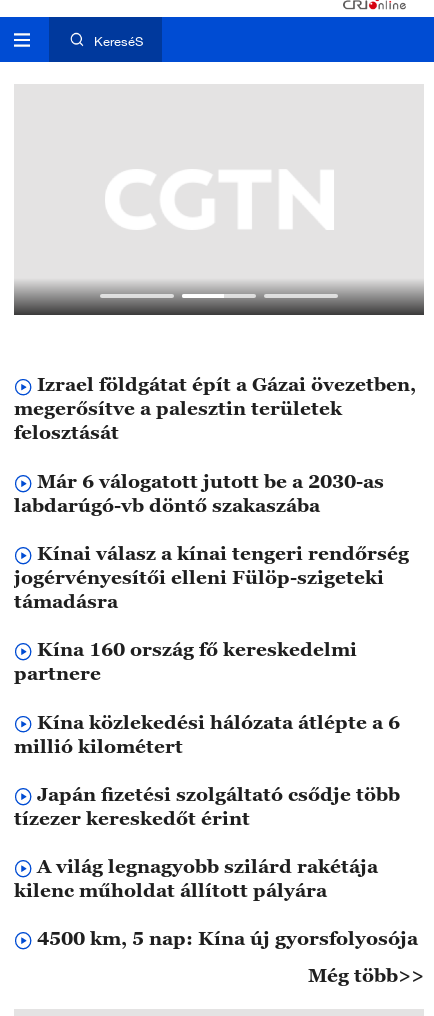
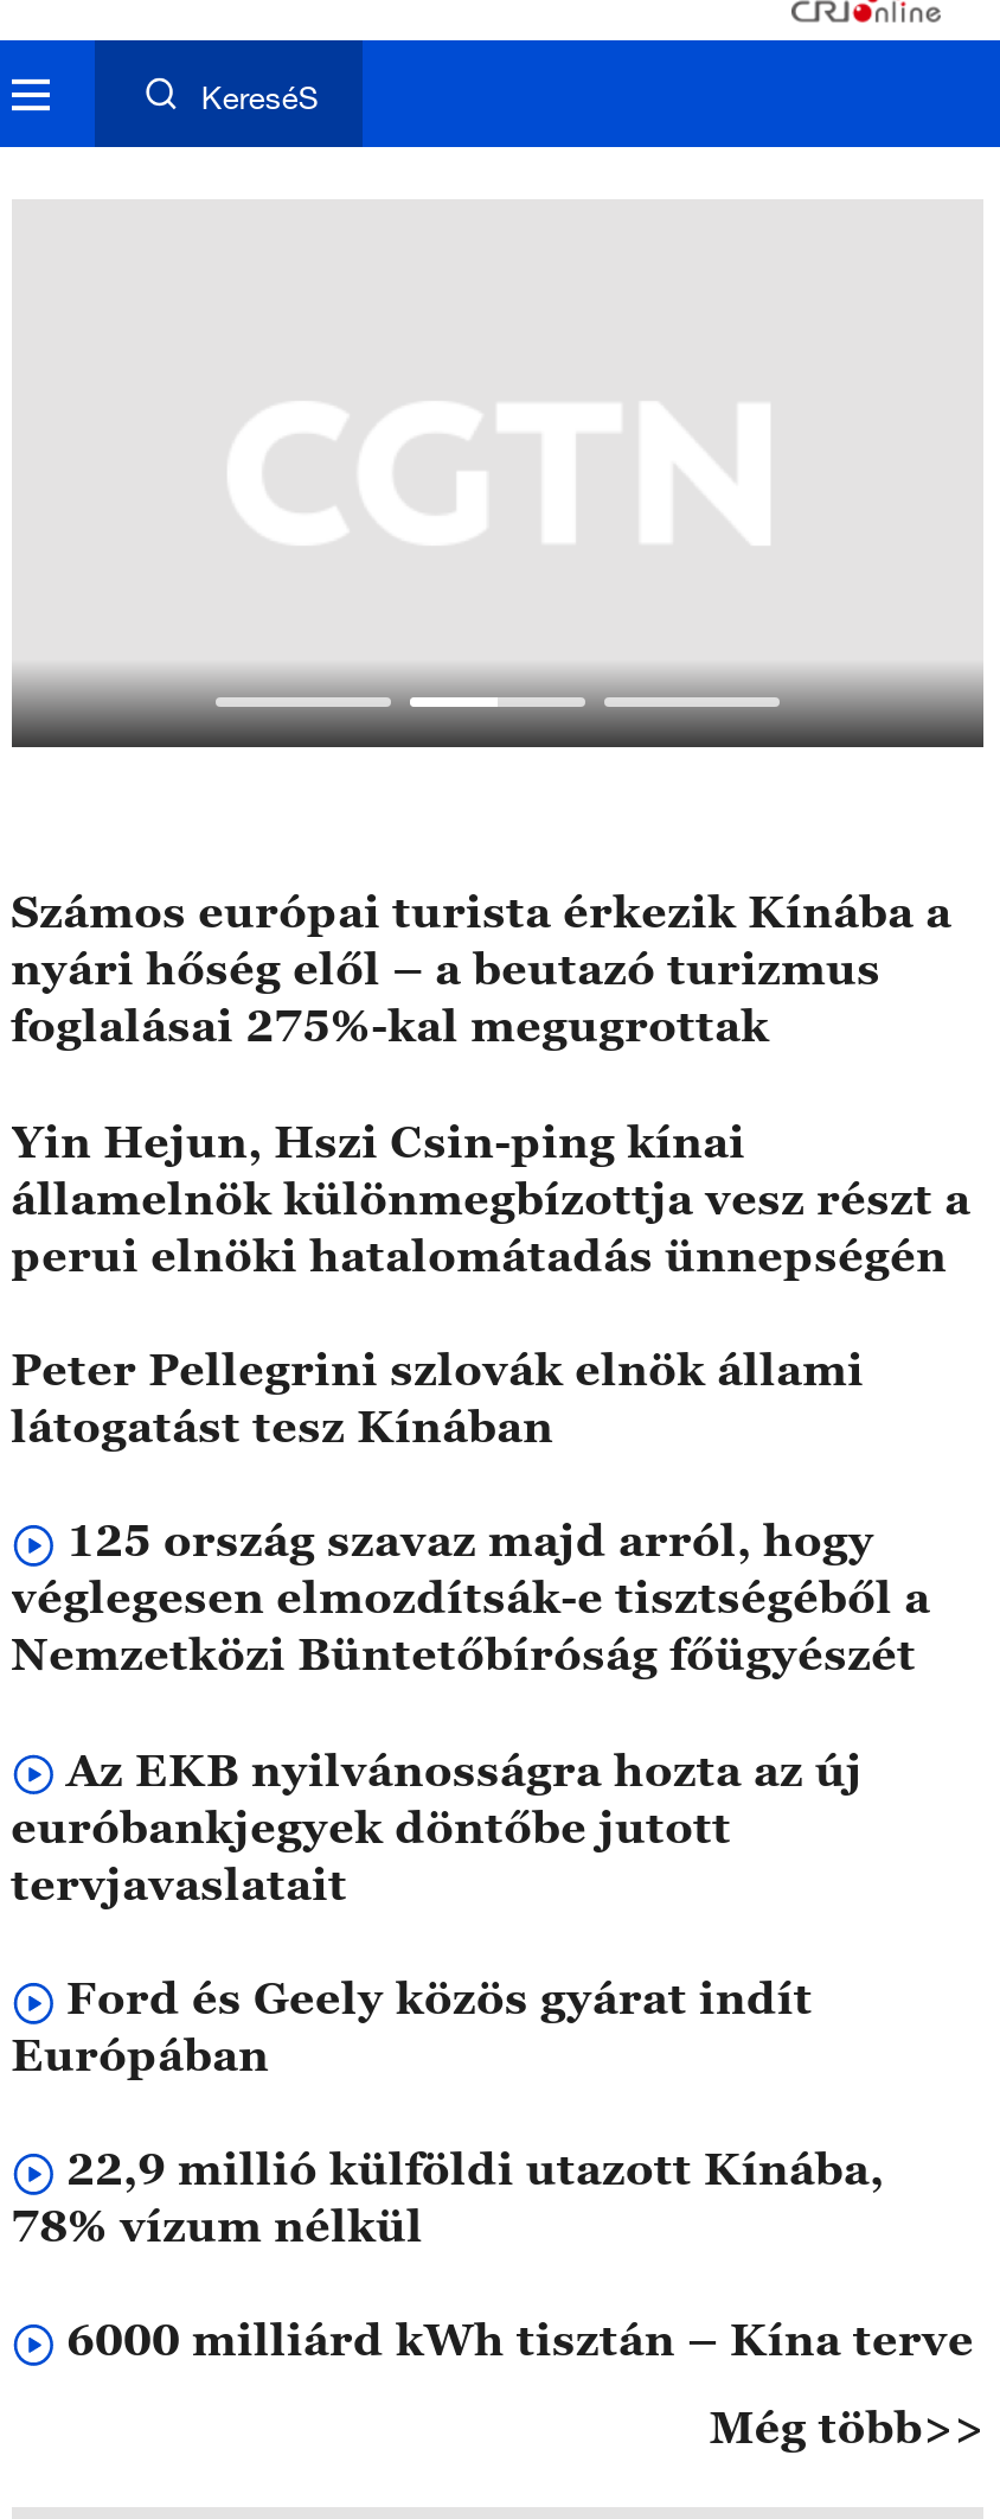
[14,372,416,443] Izrael földgátat épít a Gázai övezetben, | megerősítve a palesztin területek | felosztását -> [11,883,952,1052] Számos európai turista érkezik Kínába a | nyári hőség elől – a beutazó turizmus | foglalásai 275%-kal megugrottak
[14,469,384,516] Már 6 válogatott jutott be a 2030-as | labdarúgó-vb döntő szakaszába -> [11,1112,971,1280] Yin Hejun, Hszi Csin-ping kínai | államelnök különmegbízottja vesz részt a | perui elnöki hatalomátadás ünnepségén
[14,541,409,612] Kínai válasz a kínai tengeri rendőrség | jogérvényesítői elleni Fülöp-szigeteki | támadásra -> [11,1340,864,1452] Peter Pellegrini szlovák elnök állami | látogatást tesz Kínában
[14,637,357,684] Kína 160 ország fő kereskedelmi | partnere -> [11,1511,931,1680] 125 ország szavaz majd arról, hogy | véglegesen elmozdítsák-e tisztségéből a | Nemzetközi Büntetőbíróság főügyészét
[14,709,400,756] Kína közlekedési hálózata átlépte a 6 | millió kilométert -> [11,1740,863,1908] Az EKB nyilvánosságra hozta az új | euróbankjegyek döntőbe jutott | tervjavaslatait
[14,782,400,829] Japán fizetési szolgáltató csődje több | tízezer kereskedőt érint -> [11,1968,813,2080] Ford és Geely közös gyárat indít | Európában
[14,854,378,901] A világ legnagyobb szilárd rakétája | kilenc műholdat állított pályára -> [11,2139,884,2251] 22,9 millió külföldi utazott Kínába, | 78% vízum nélkül
[37,926,418,949] 4500 km, 5 nap: Kína új gyorsfolyosója -> [66,2311,974,2366] 6000 milliárd kWh tisztán – Kína terve

